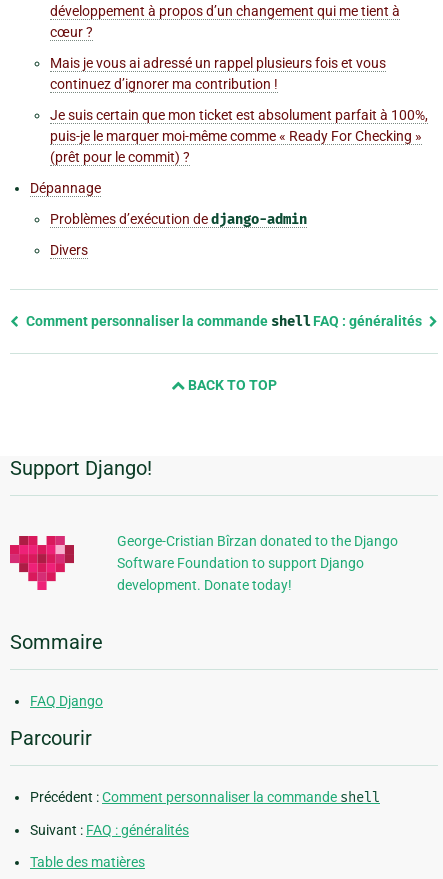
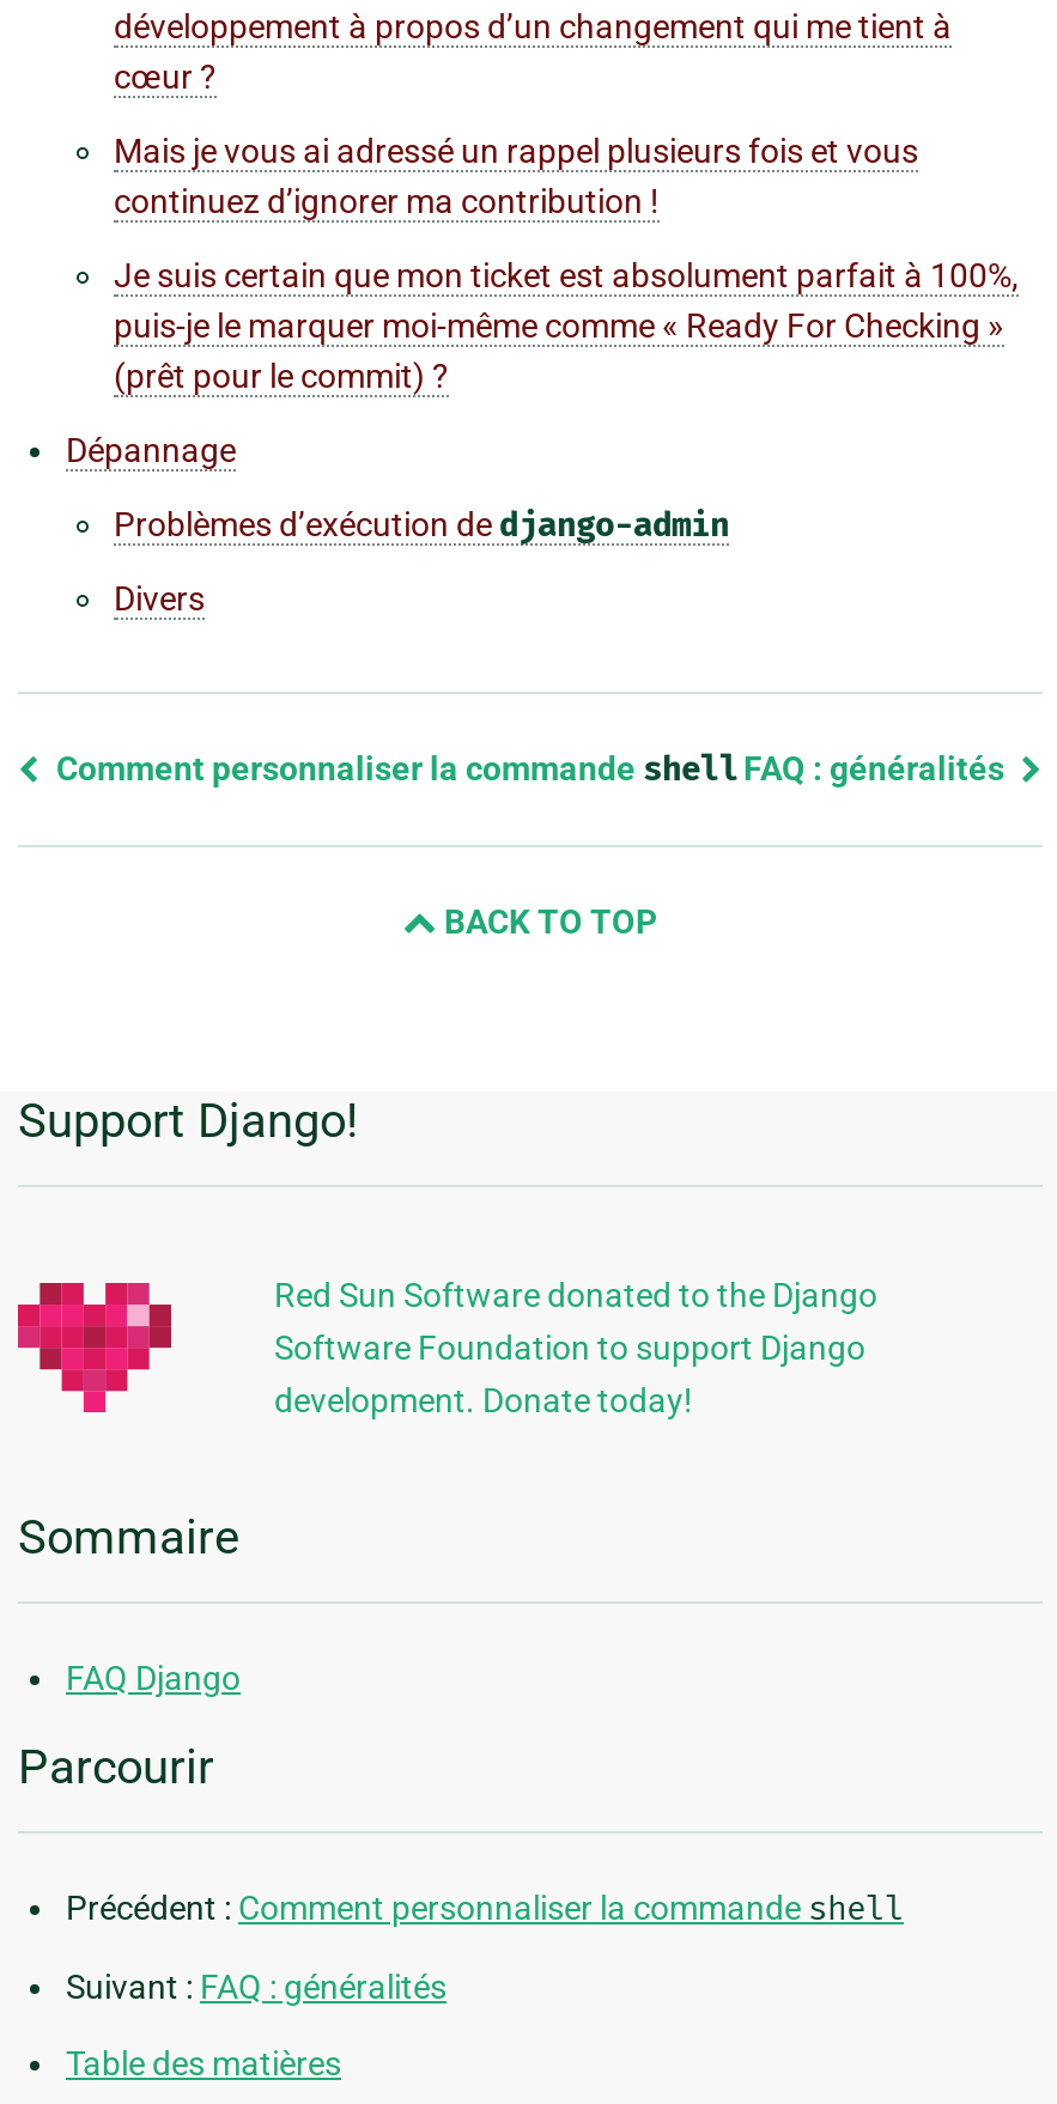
[117,533,398,549] George-Cristian Bîrzan donated to the Django -> [274,1275,877,1313] Red Sun Software donated to the Django

